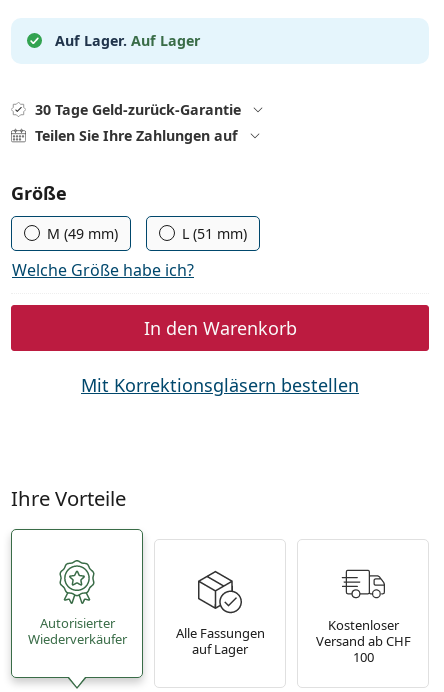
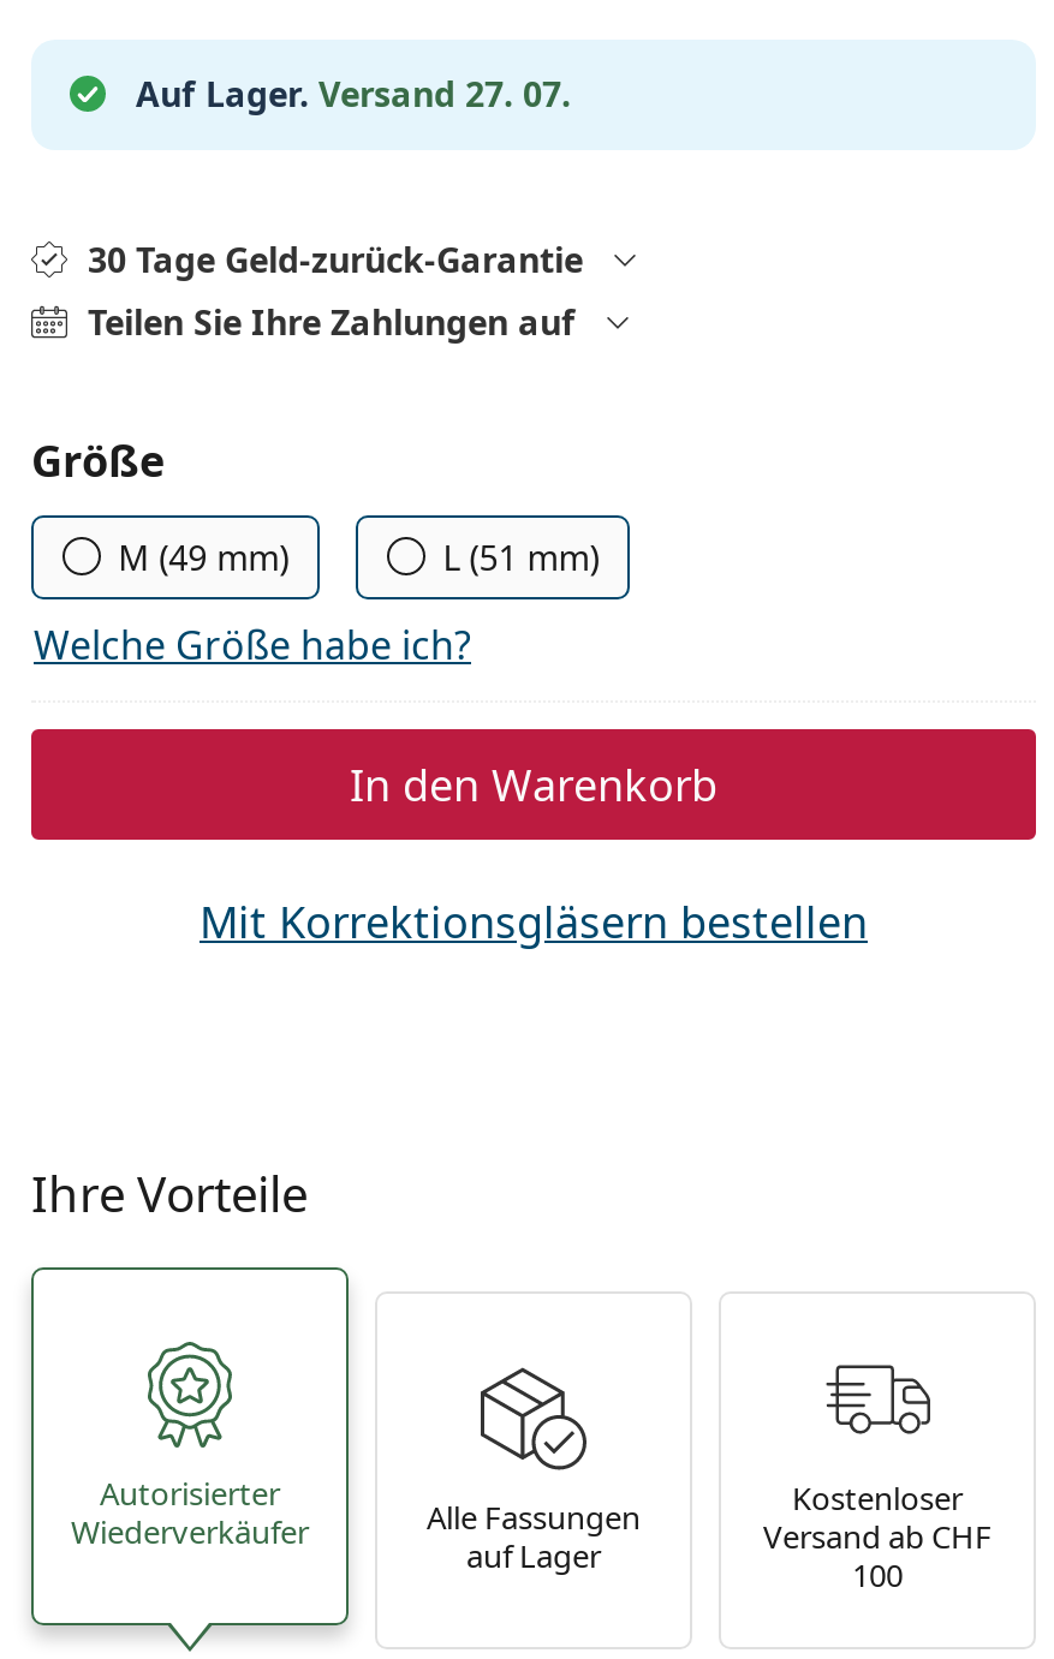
[50,31,199,50] Auf Lager. Auf Lager -> [126,70,571,116] Auf Lager. Versand 27. 07.

